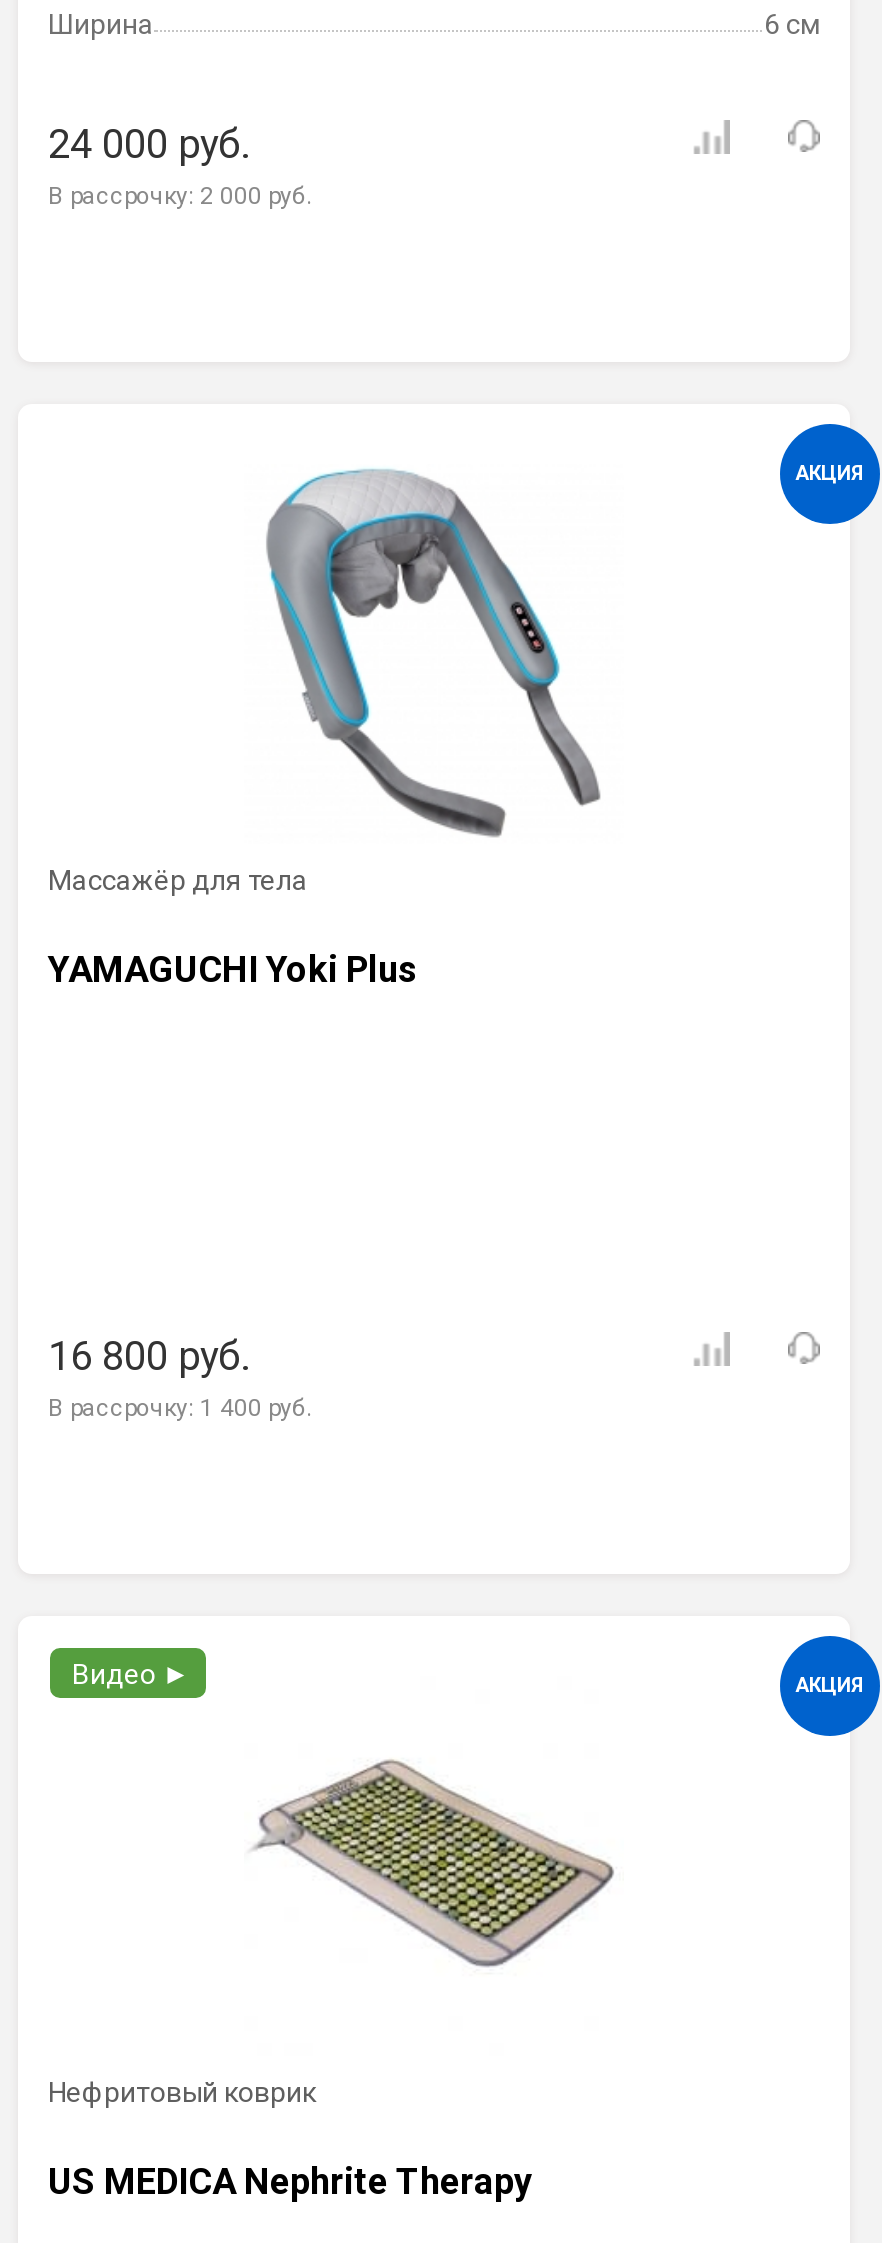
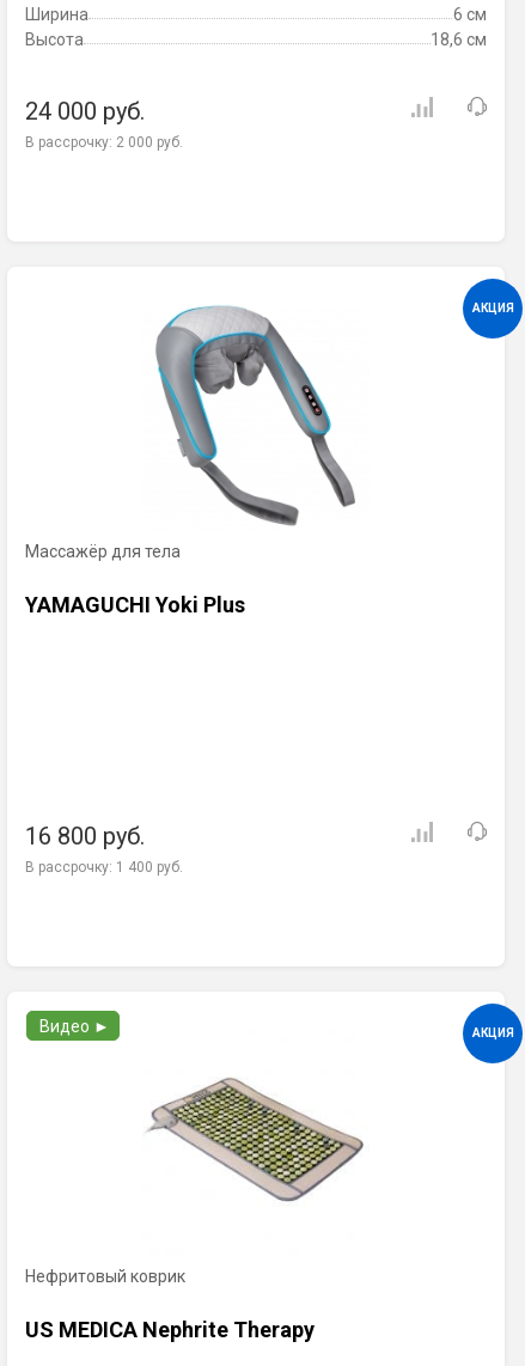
none -> [25,30,487,49] Высота | 18,6 см

